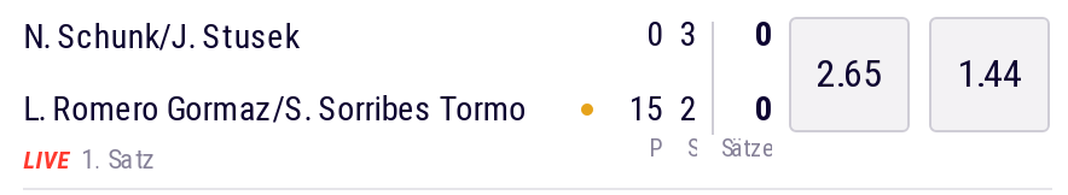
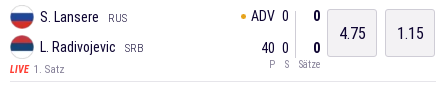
[23,16,299,54] N. Schunk/J. Stusek -> [40,9,127,25] S. Lansere RUS
[646,14,663,53] 0 -> [251,8,275,24] ADV
[680,14,697,53] 3 -> [282,8,289,24] 0
[817,52,1022,97] 2.65 | 1.44 -> [338,24,423,43] 4.75 | 1.15
[23,88,526,126] L. Romero Gormaz/S. Sorribes Tormo -> [40,39,143,55] L. Radivojevic SRB
[629,89,663,128] 15 -> [261,40,275,56] 40
[680,89,697,128] 2 -> [282,40,289,56] 0

